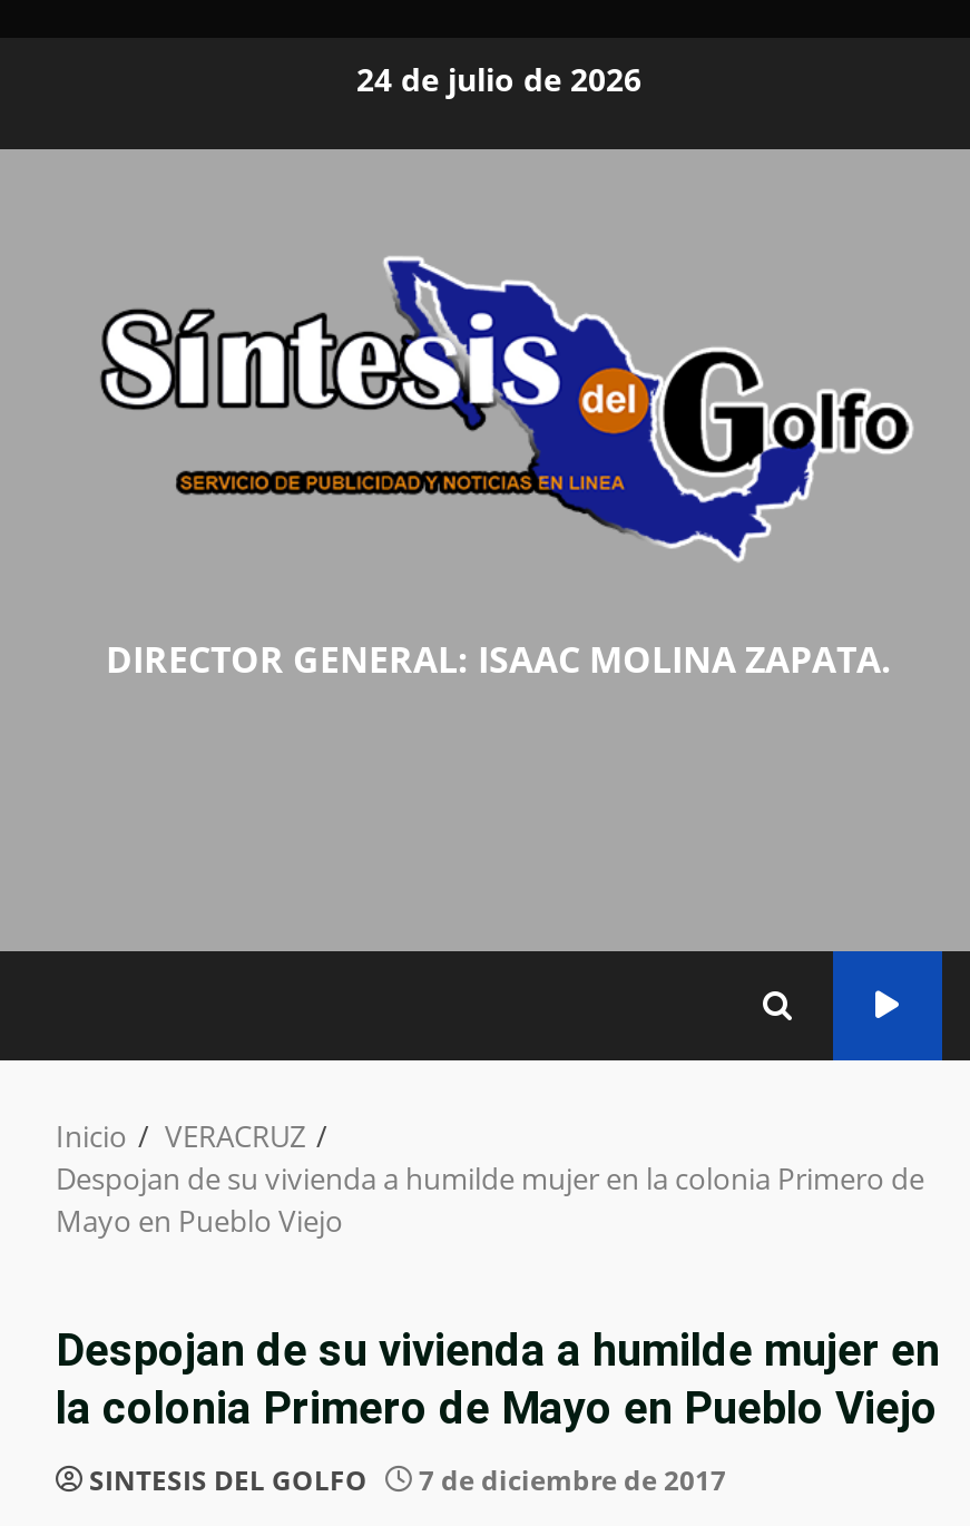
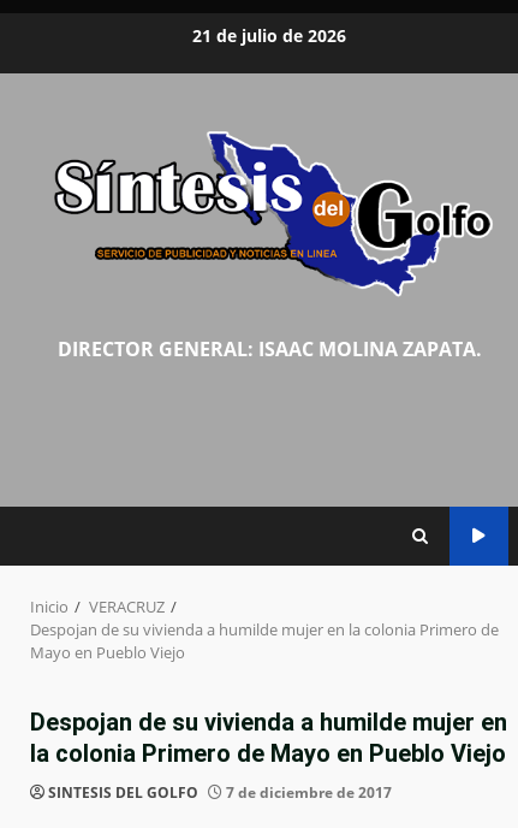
[356,57,641,99] 24 de julio de 2026 -> [192,23,346,46] 21 de julio de 2026

